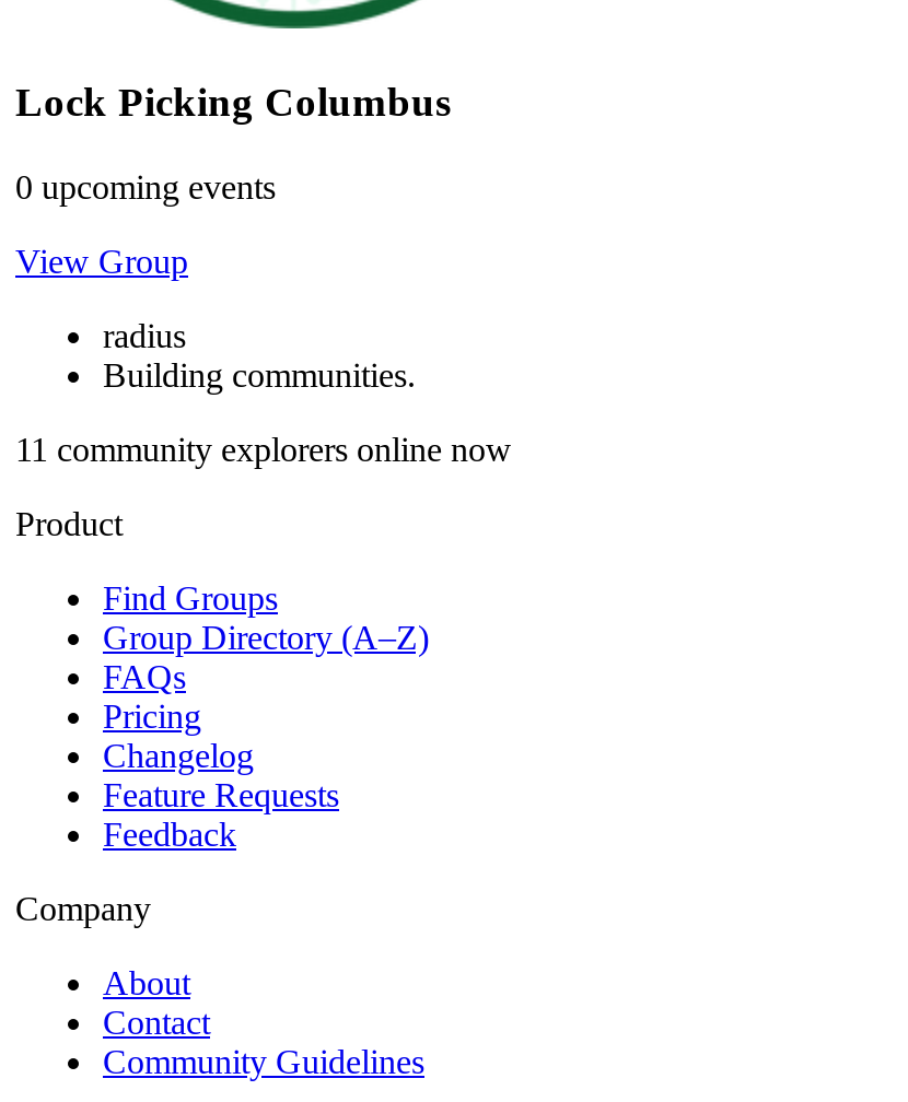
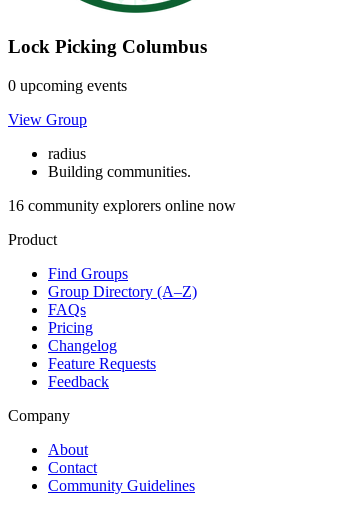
[15,430,512,467] 11 community explorers online now -> [8,197,236,214] 16 community explorers online now

